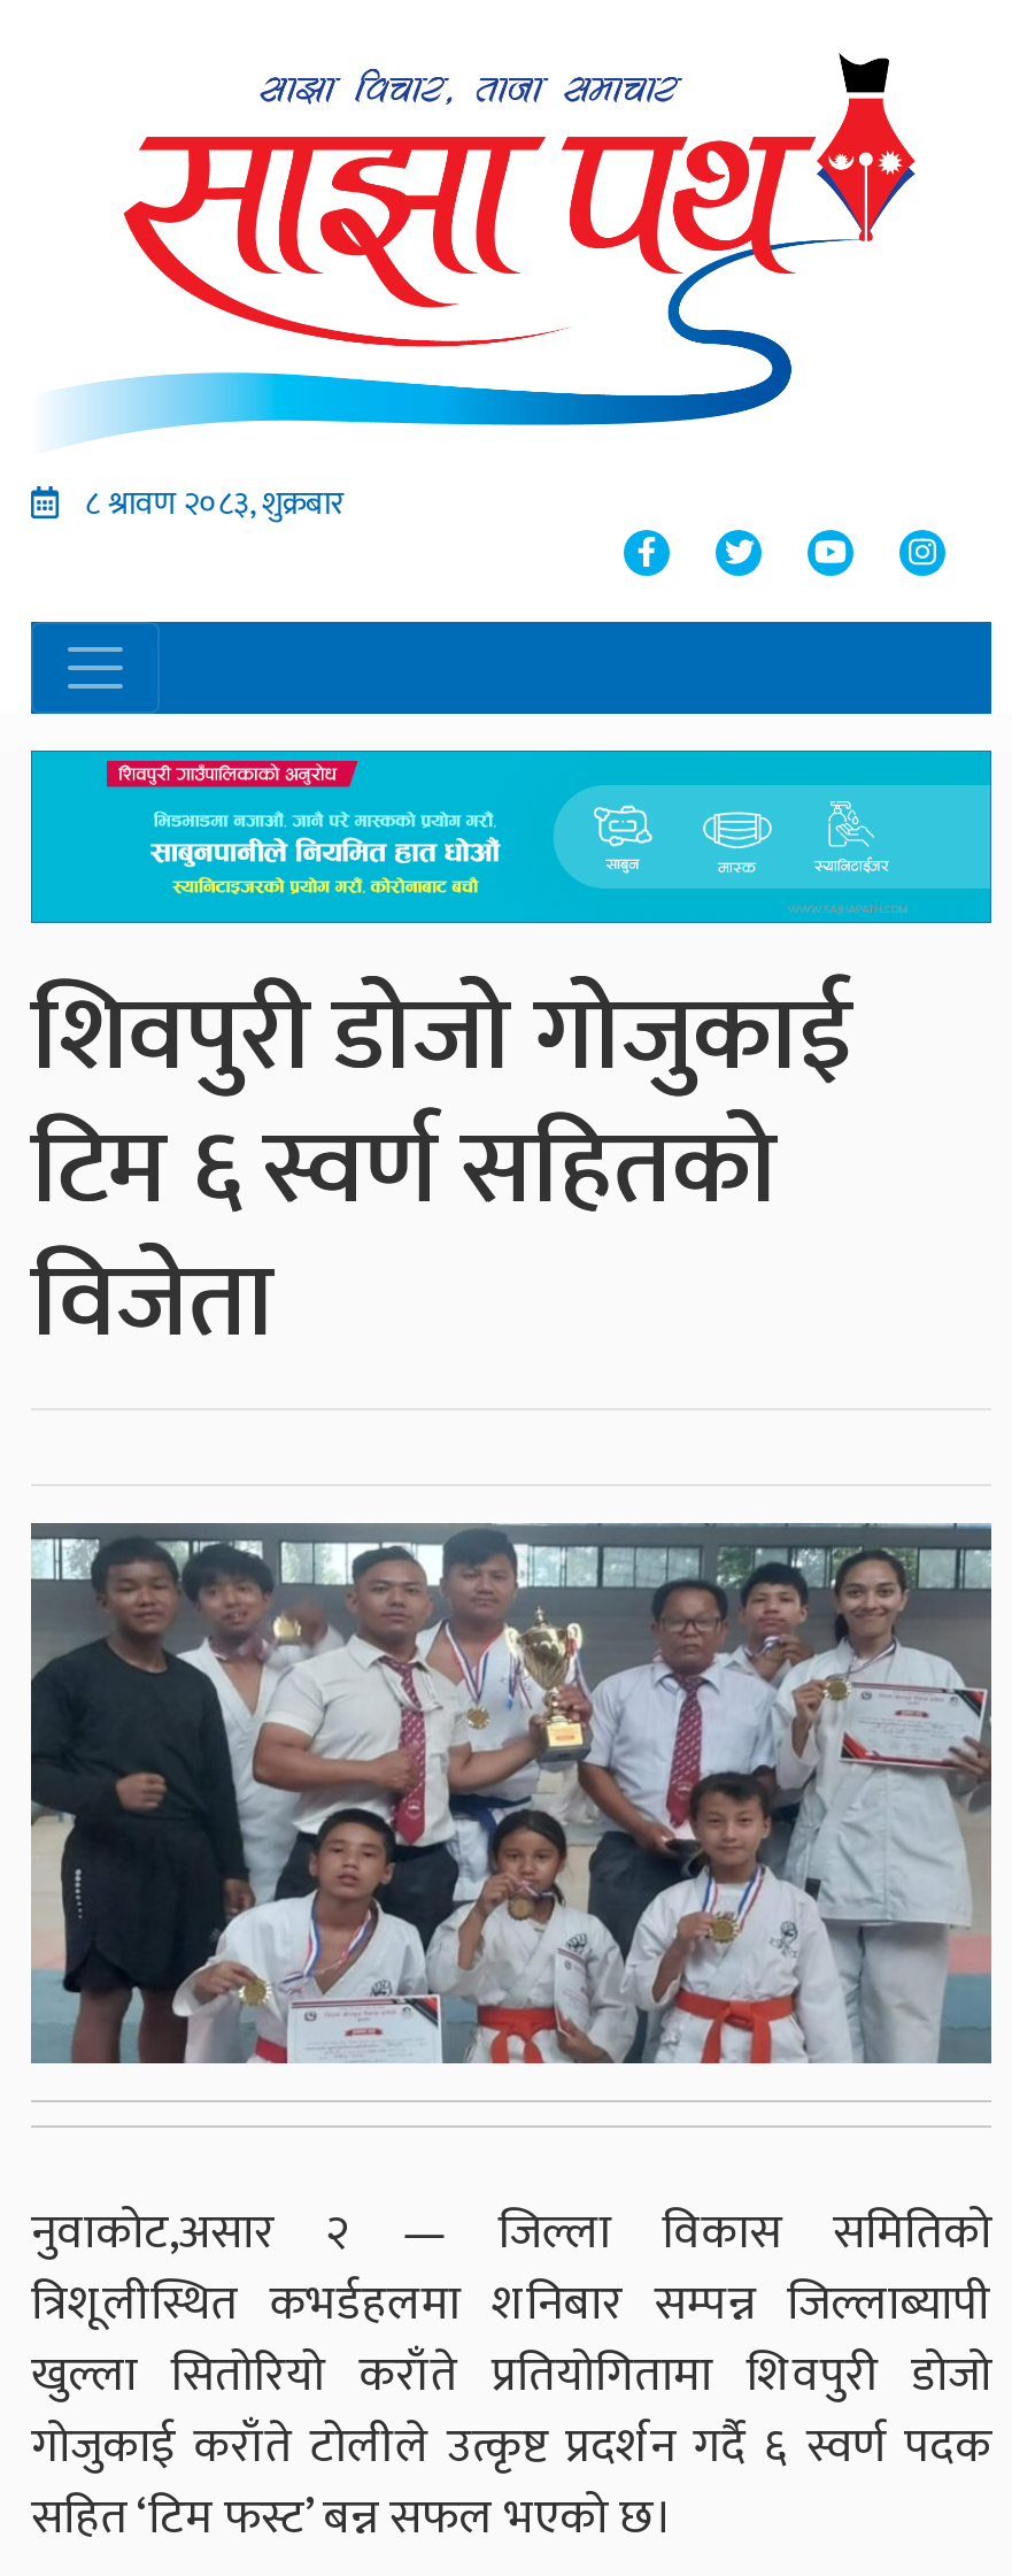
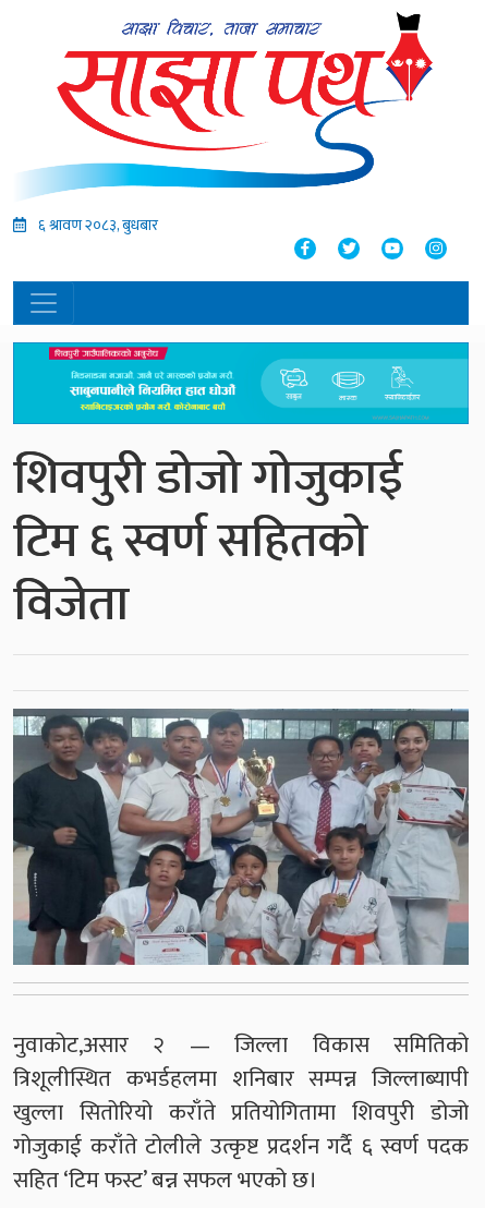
[77,477,344,530] ८ श्रावण २०८३, शुक्रबार -> [35,212,158,238] ६ श्रावण २०८३, बुधबार

